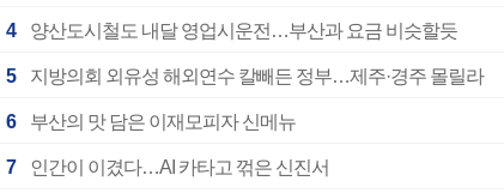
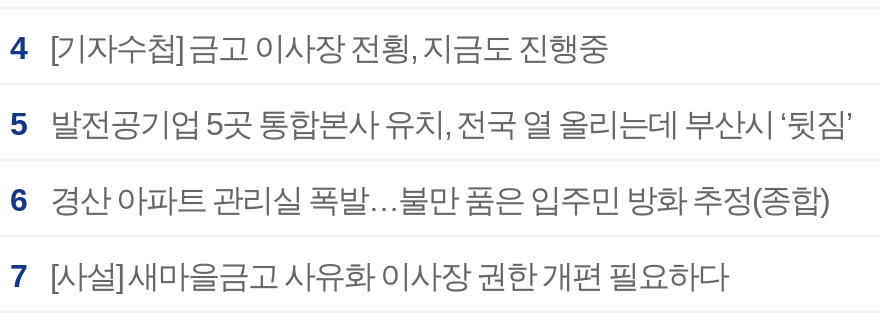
[30,20,457,41] 양산도시철도 내달 영업시운전…부산과 요금 비슷할듯 -> [50,31,608,65] [기자수첩] 금고 이사장 전횡, 지금도 진행중
[30,66,484,86] 지방의회 외유성 해외연수 칼빼든 정부…제주·경주 몰릴라 -> [50,107,852,141] 발전공기업 5곳 통합본사 유치, 전국 열 올리는데 부산시 ‘뒷짐’
[30,111,296,132] 부산의 맛 담은 이재모피자 신메뉴 -> [50,183,828,217] 경산 아파트 관리실 폭발…불만 품은 입주민 방화 추정(종합)
[30,157,329,177] 인간이 이겼다…AI 카타고 꺾은 신진서 -> [50,259,728,293] [사설] 새마을금고 사유화 이사장 권한 개편 필요하다

